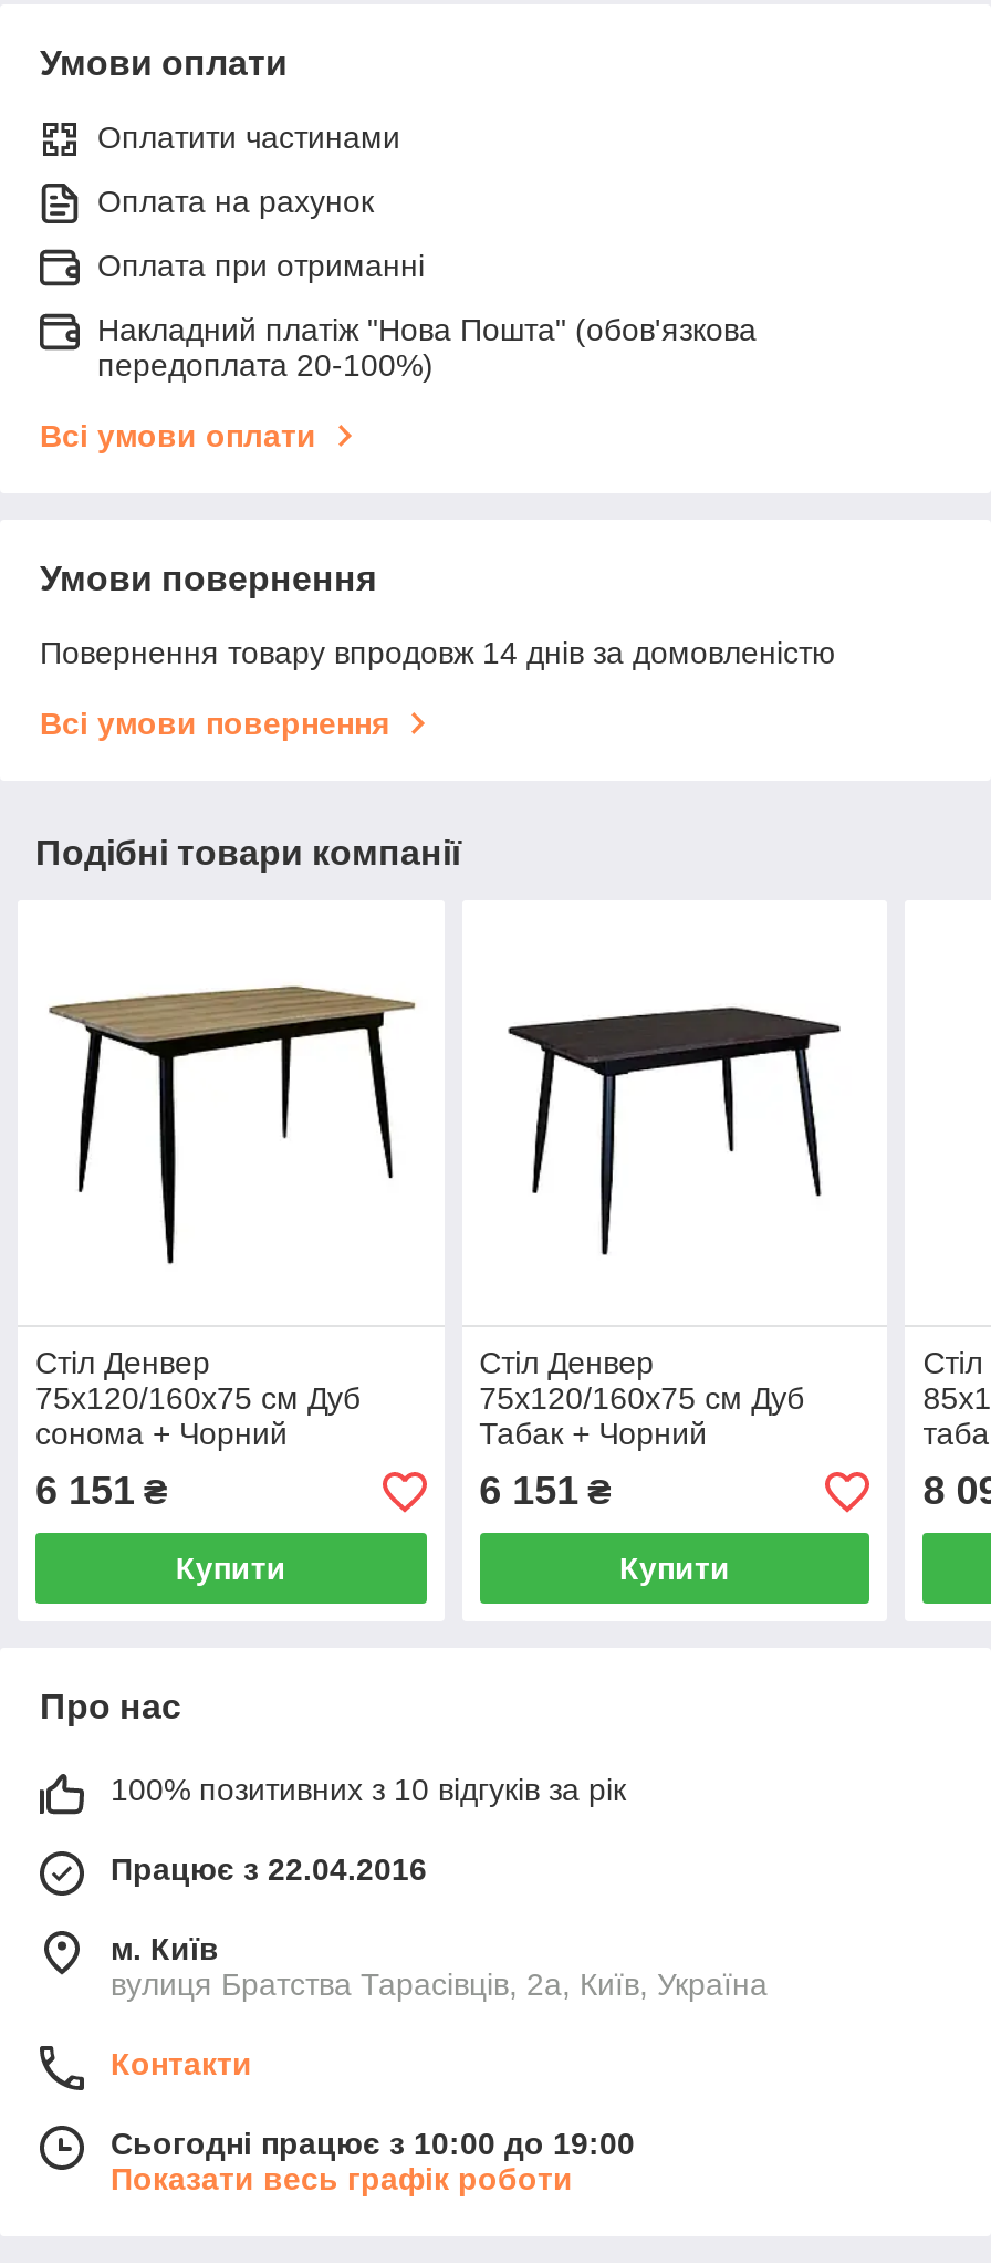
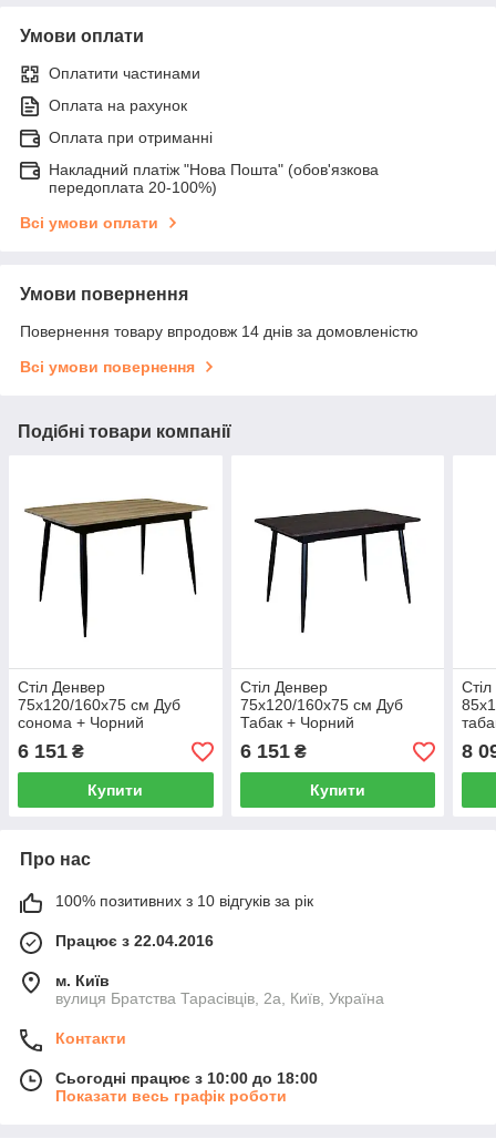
[111,2127,635,2162] Сьогодні працює з 10:00 до 19:00 -> [55,1070,318,1087] Сьогодні працює з 10:00 до 18:00

